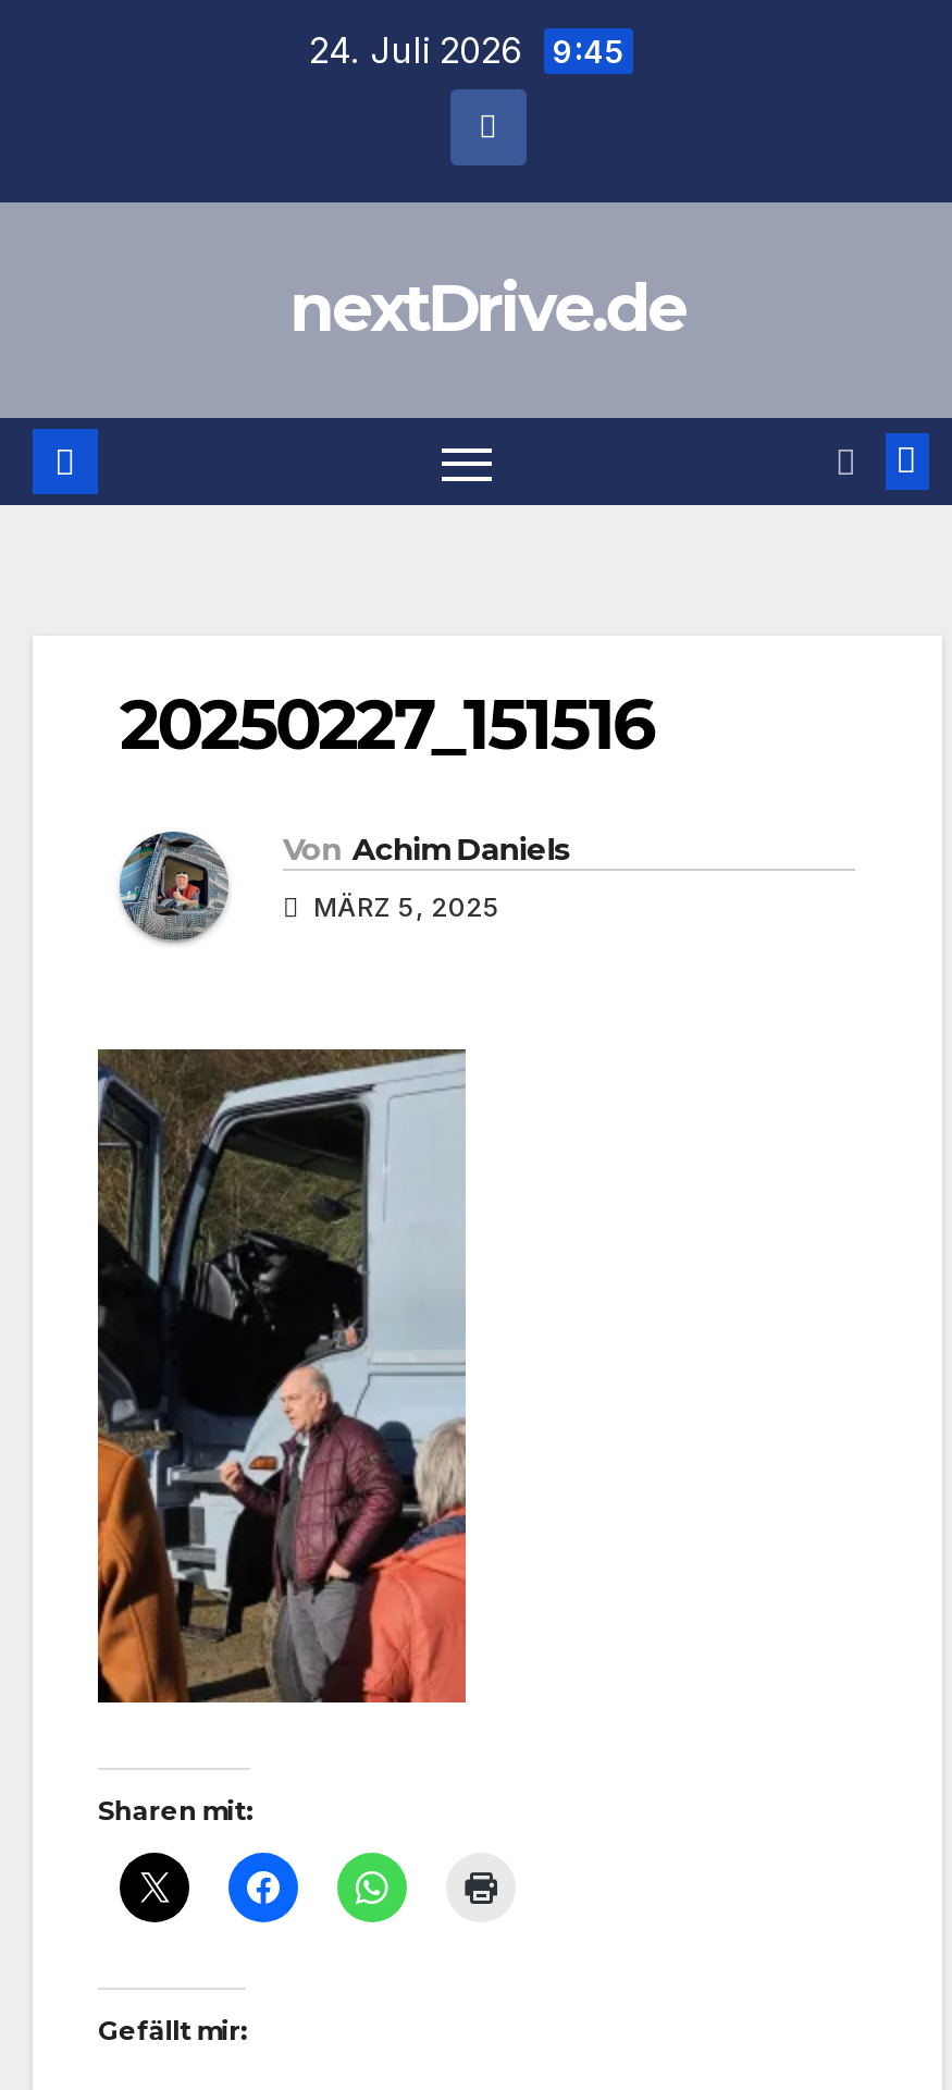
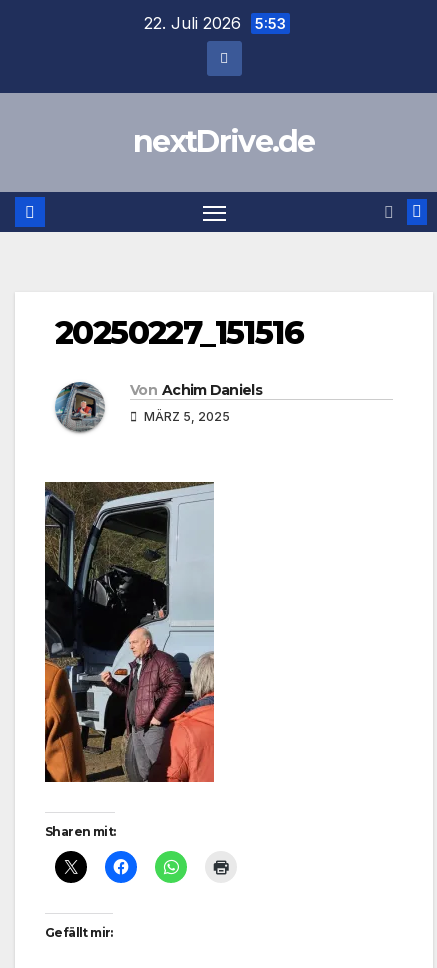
[309,28,625,72] 24. Juli 2026 9:45 -> [143,13,285,33] 22. Juli 2026 5:53

